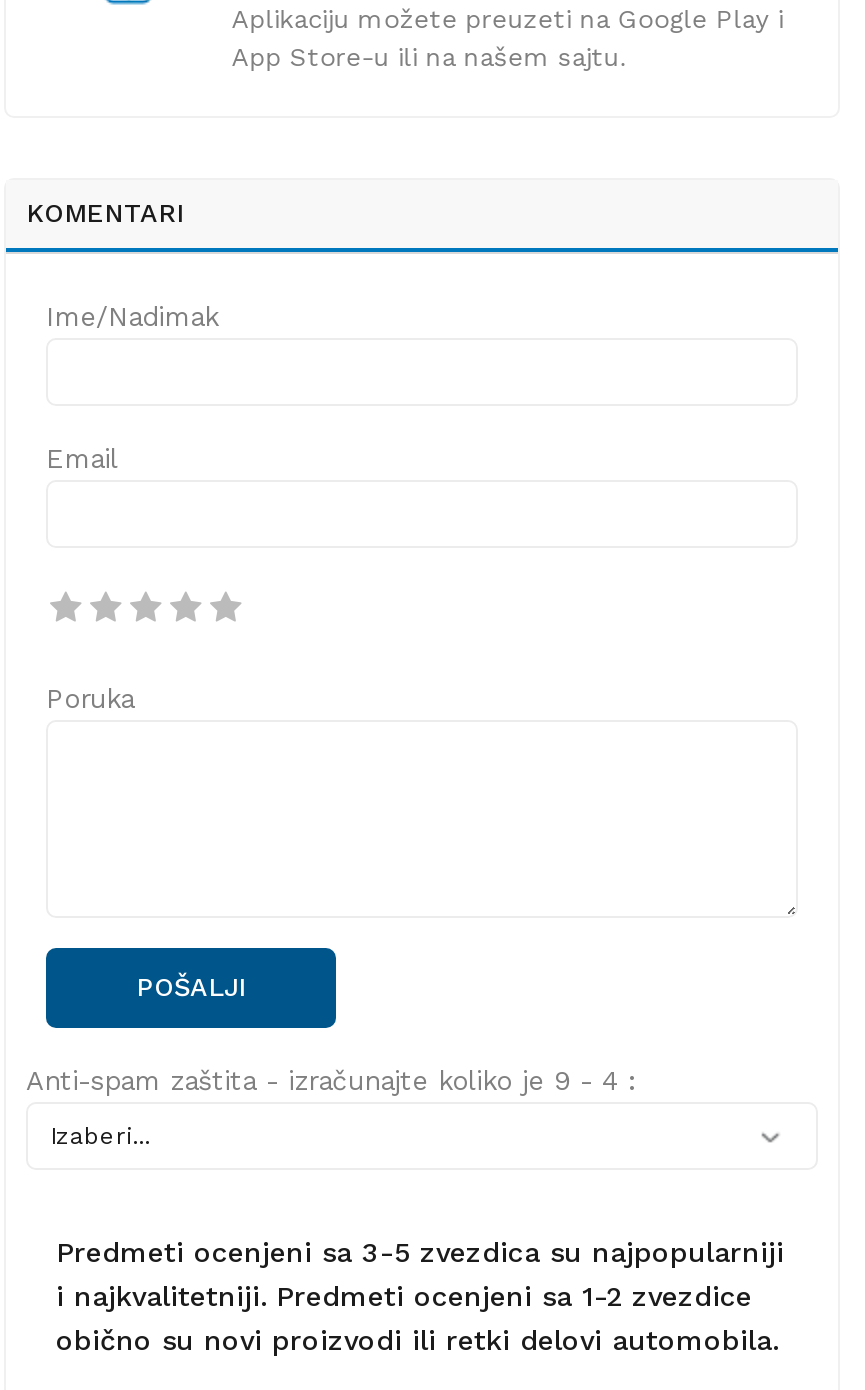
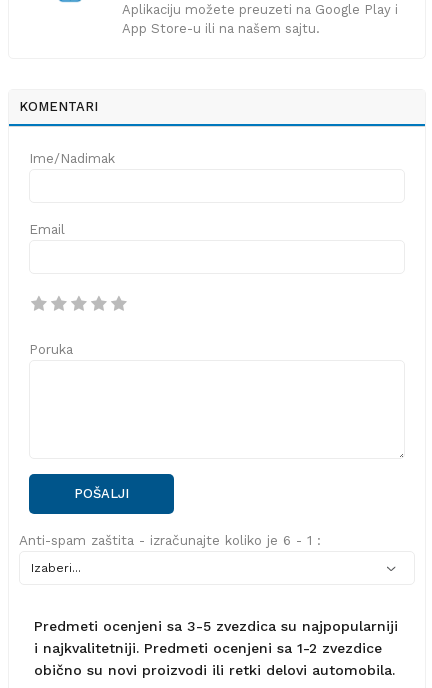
[26,1065,636,1097] Anti-spam zaštita - izračunajte koliko je 9 - 4 : -> [19,532,321,548] Anti-spam zaštita - izračunajte koliko je 6 - 1 :

